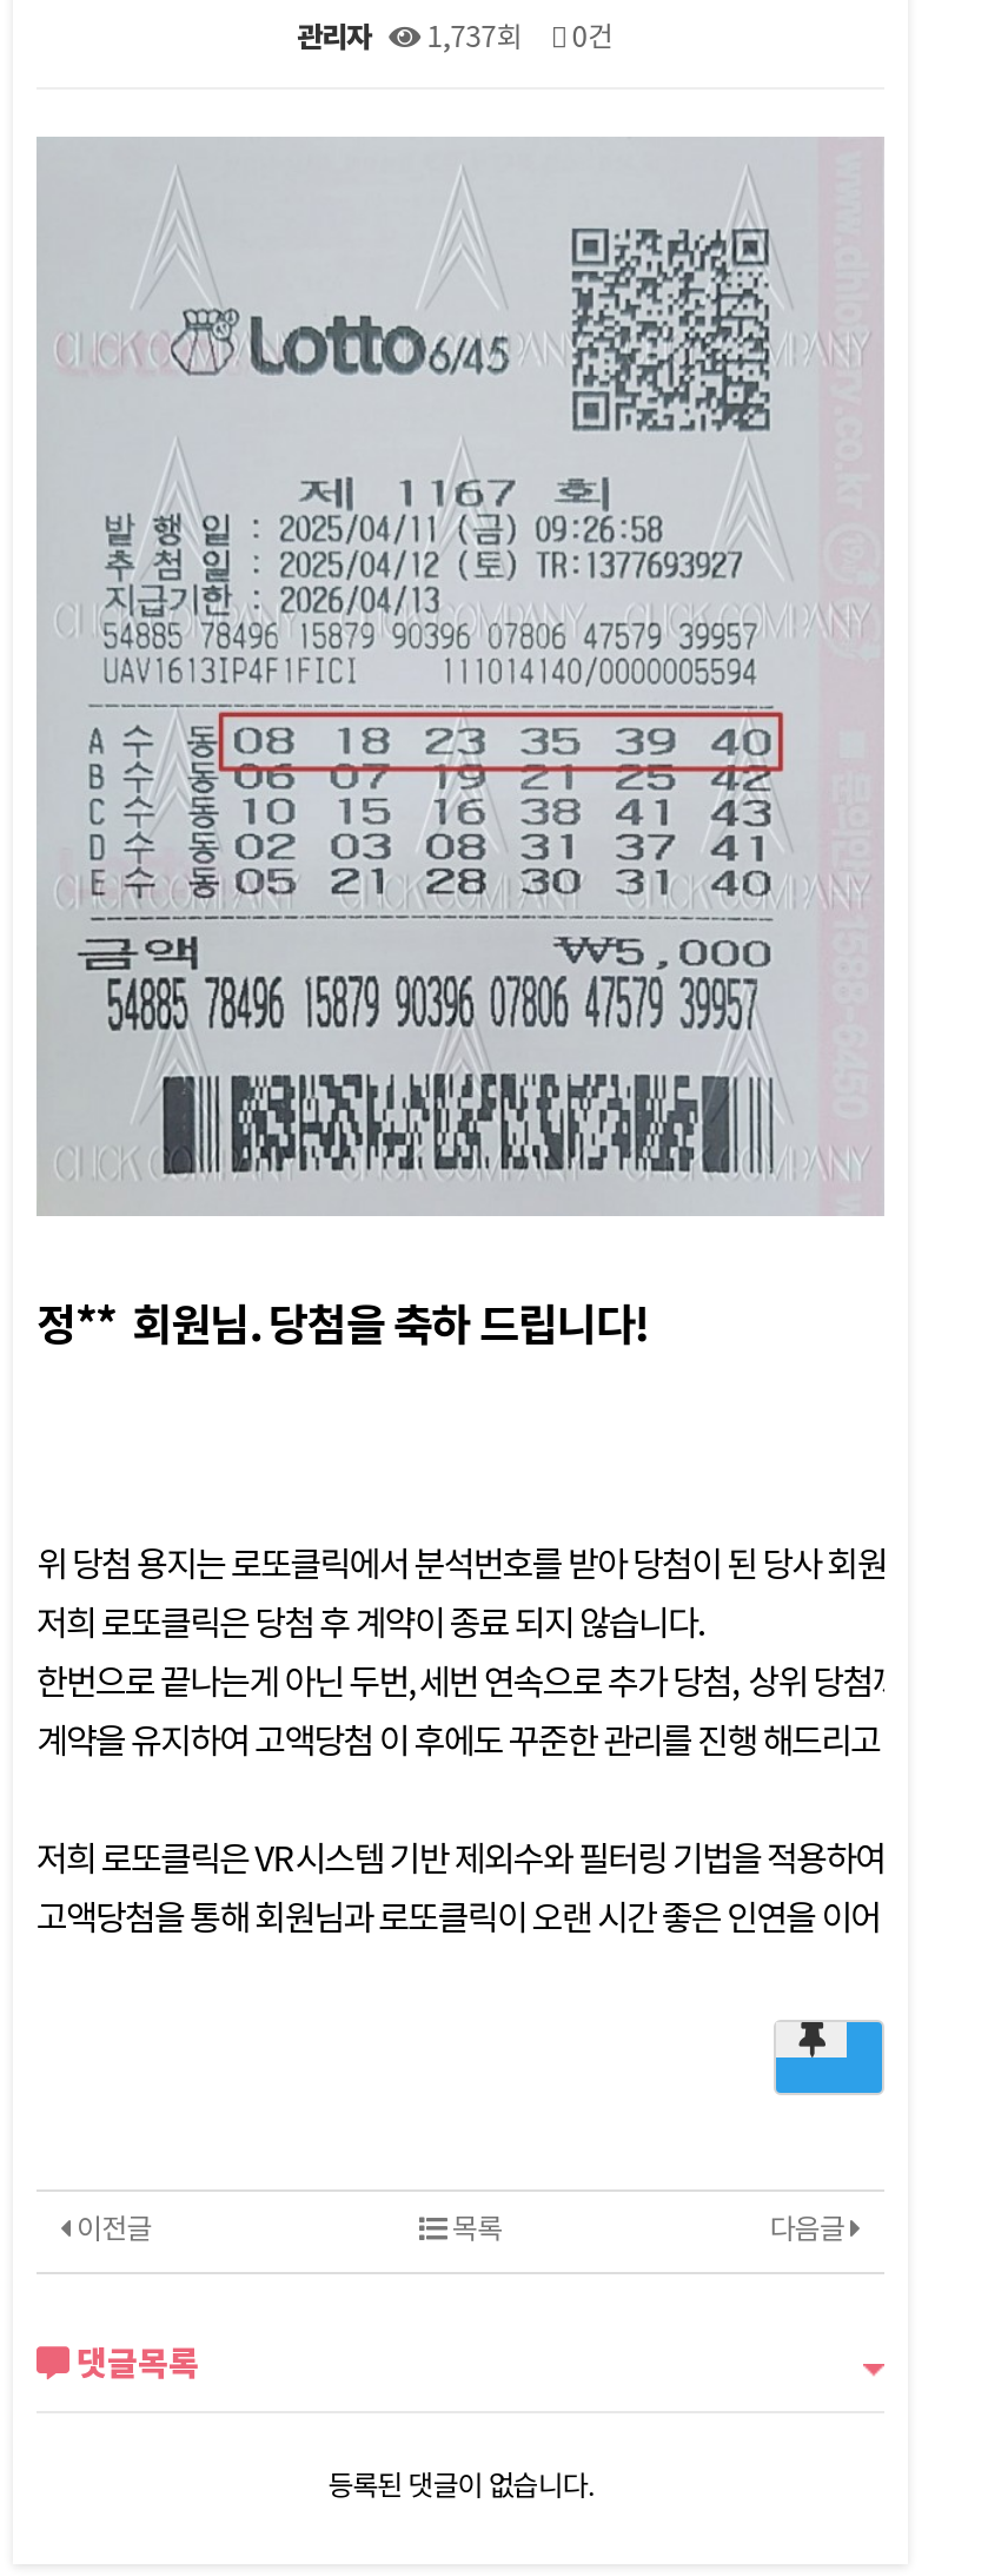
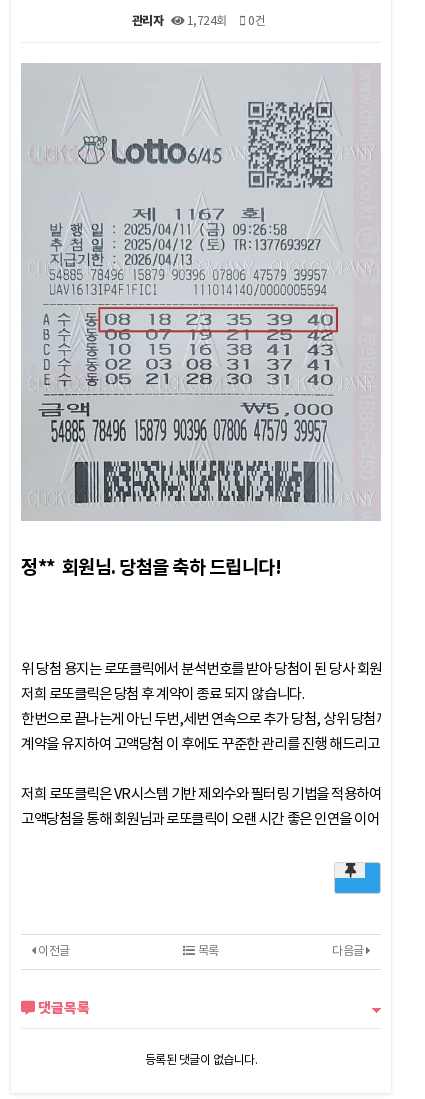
[421,24,521,54] 1,737회 -> [184,15,227,28] 1,724회

